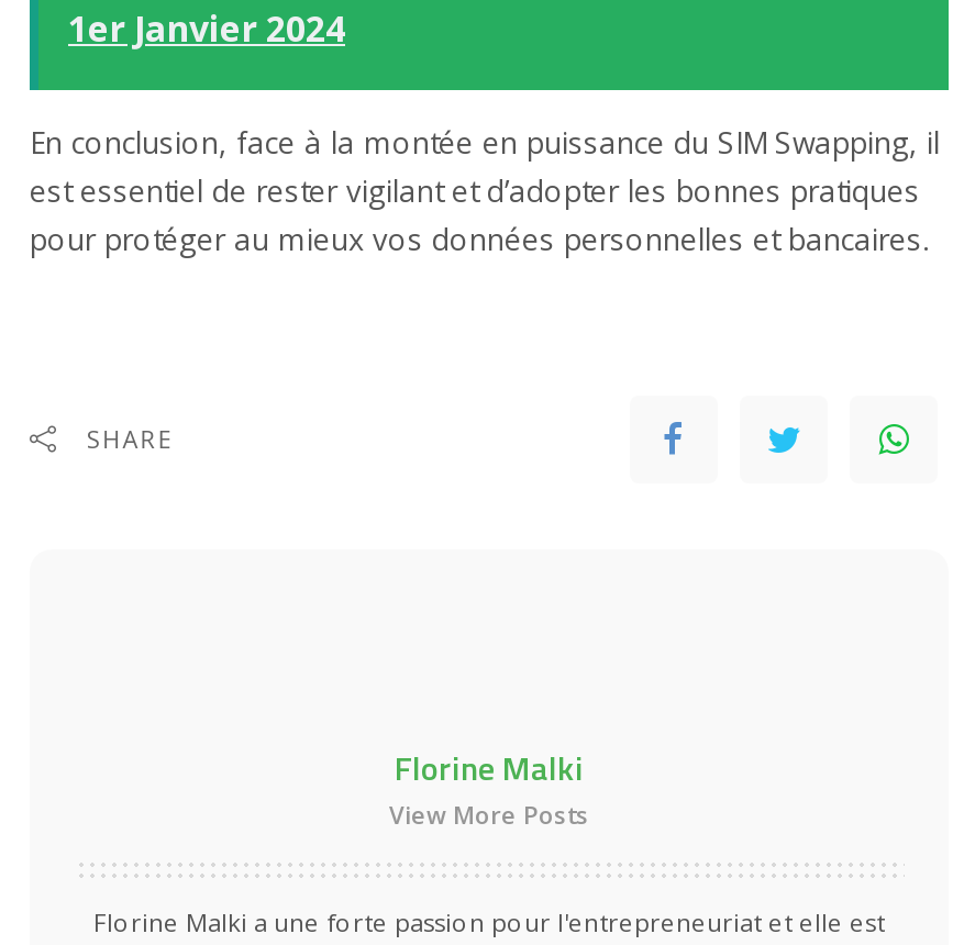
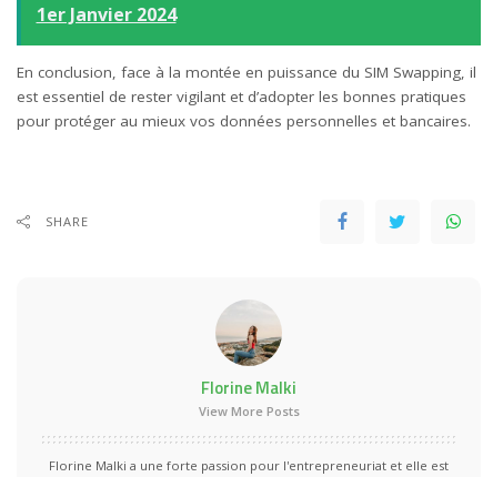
none -> [215,301,282,367] [image]

